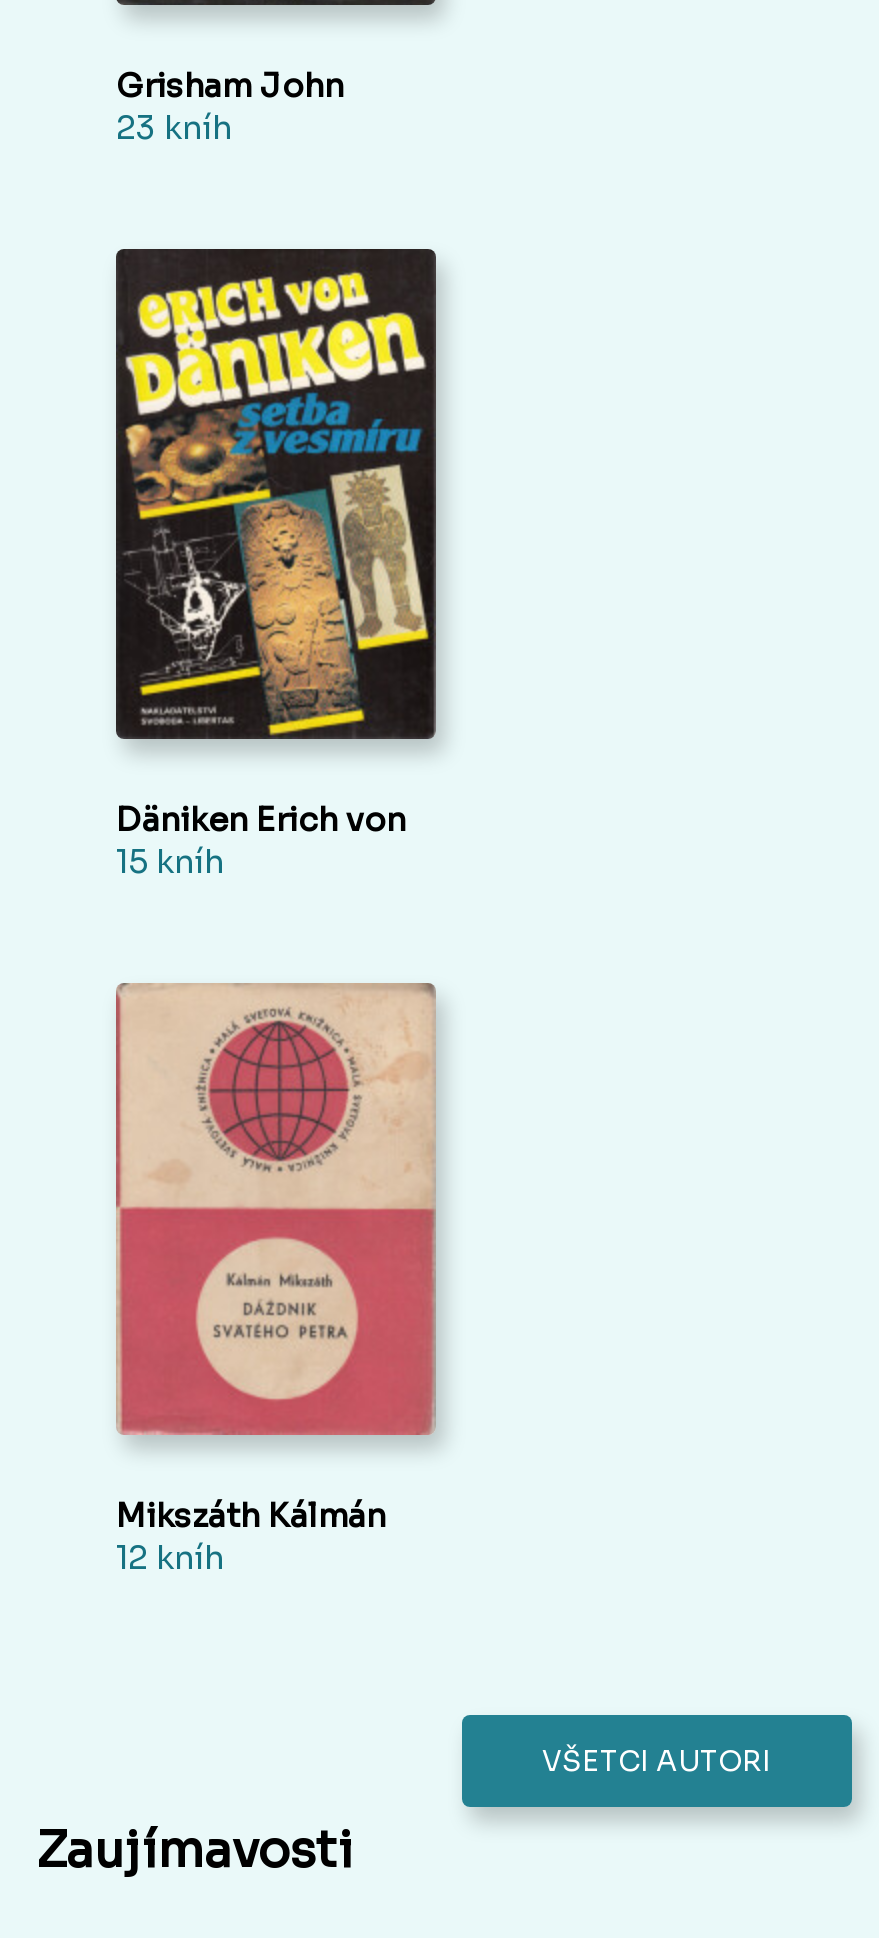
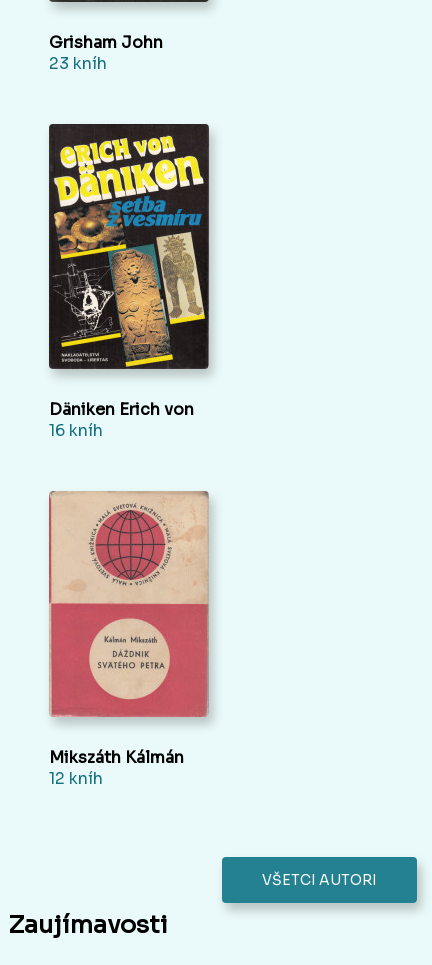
[116,841,224,883] 15 kníh -> [49,420,103,441] 16 kníh

